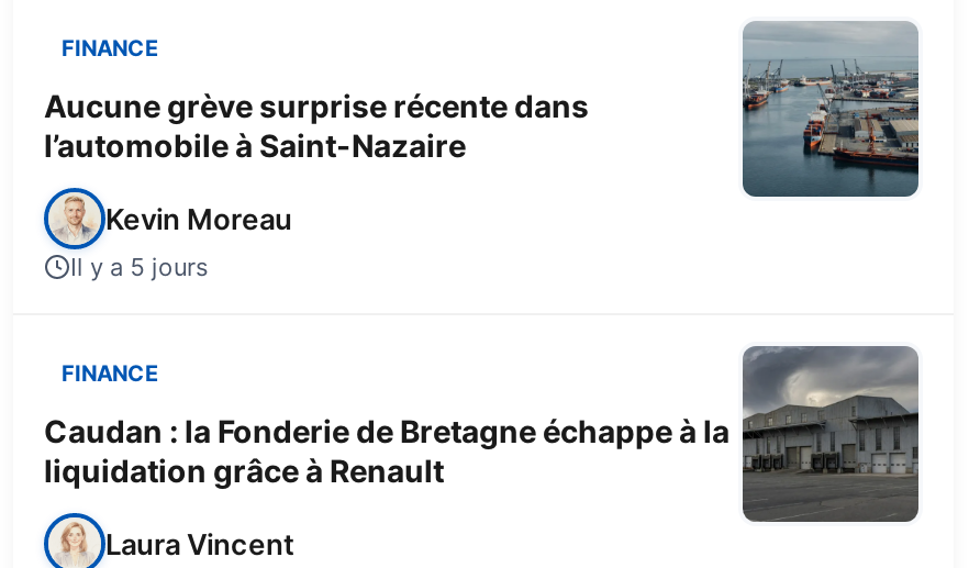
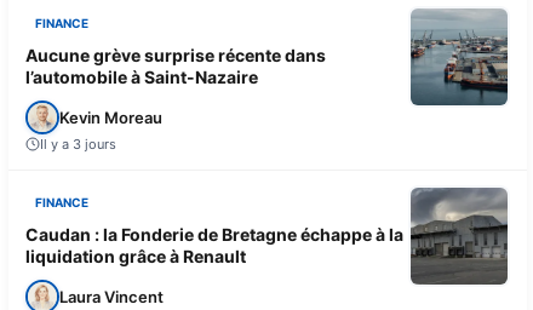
[70,251,209,281] Il y a 5 jours -> [40,135,116,152] Il y a 3 jours

